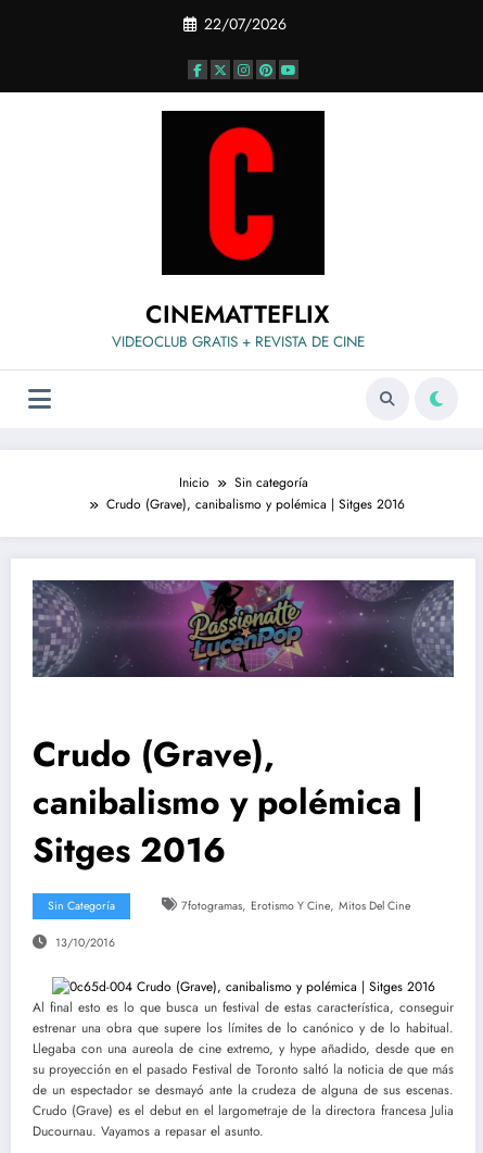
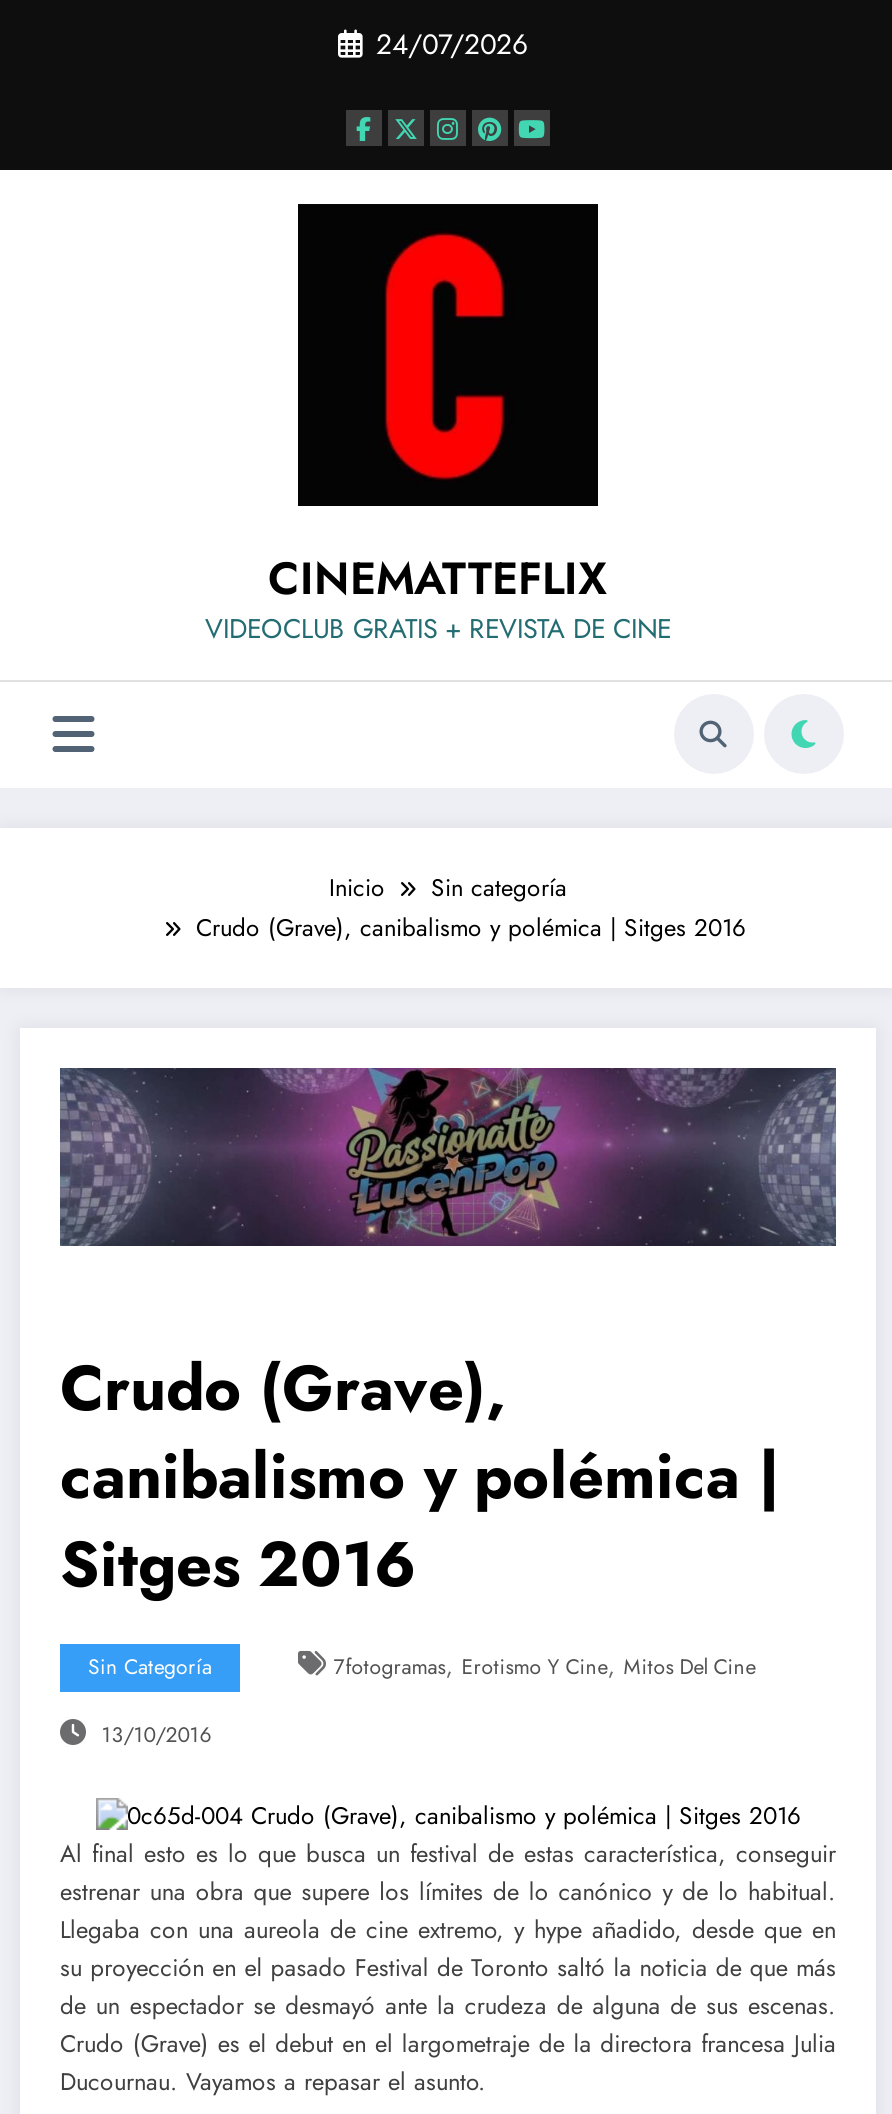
[204,13,287,35] 22/07/2026 -> [376,24,528,64] 24/07/2026

